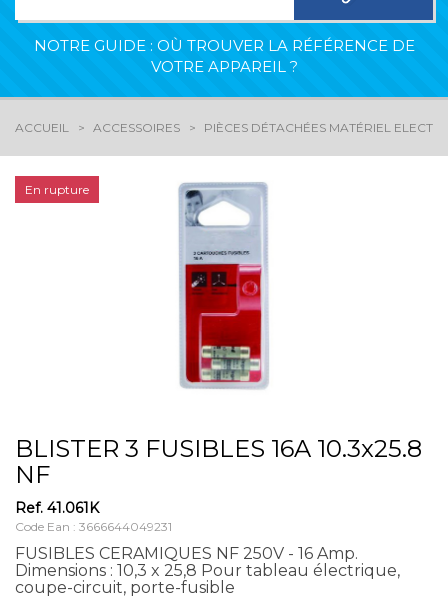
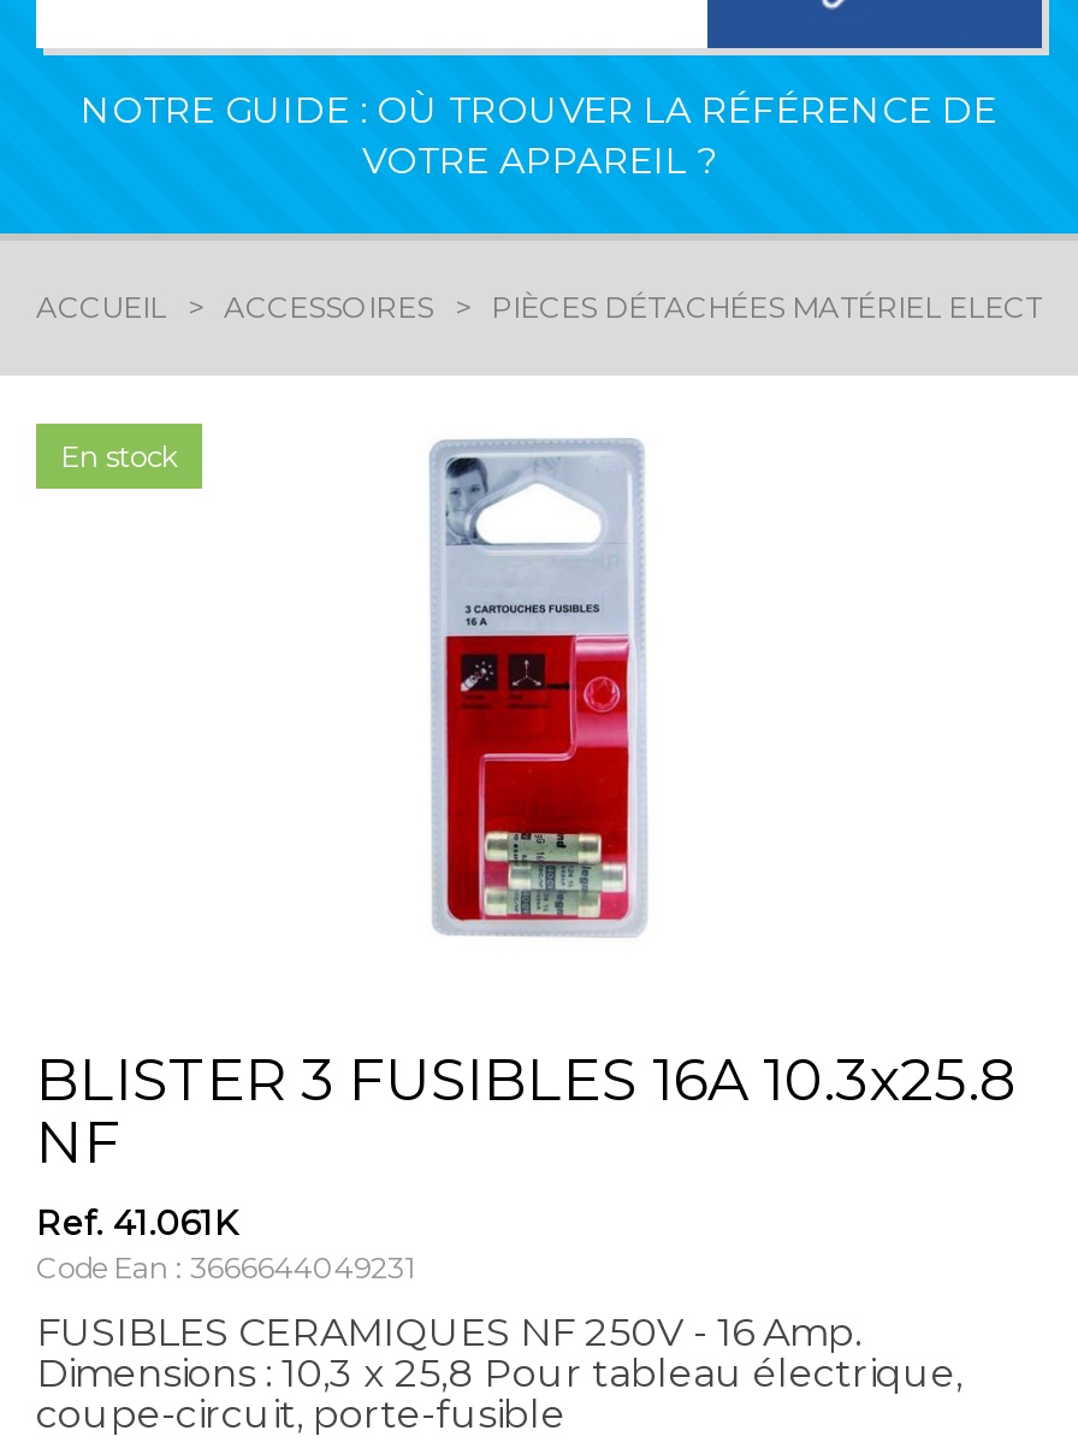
[25,182,89,197] En rupture -> [60,438,178,474] En stock

